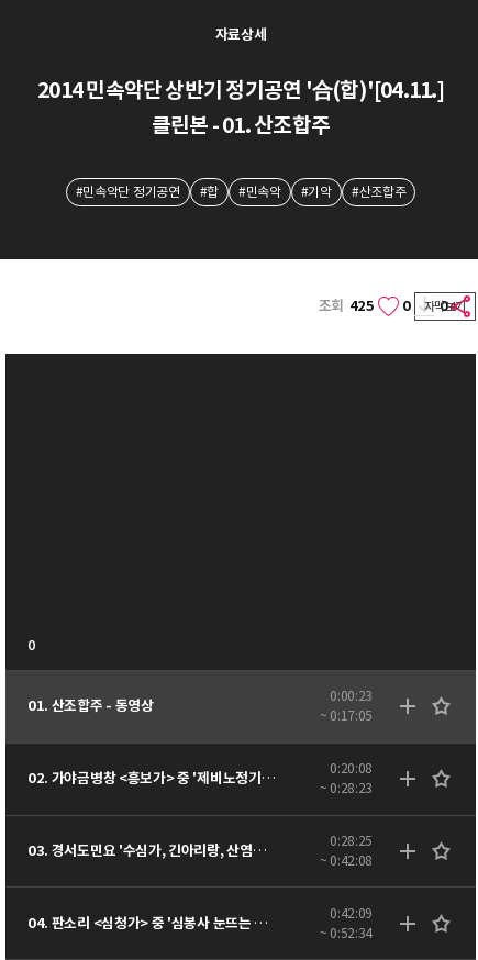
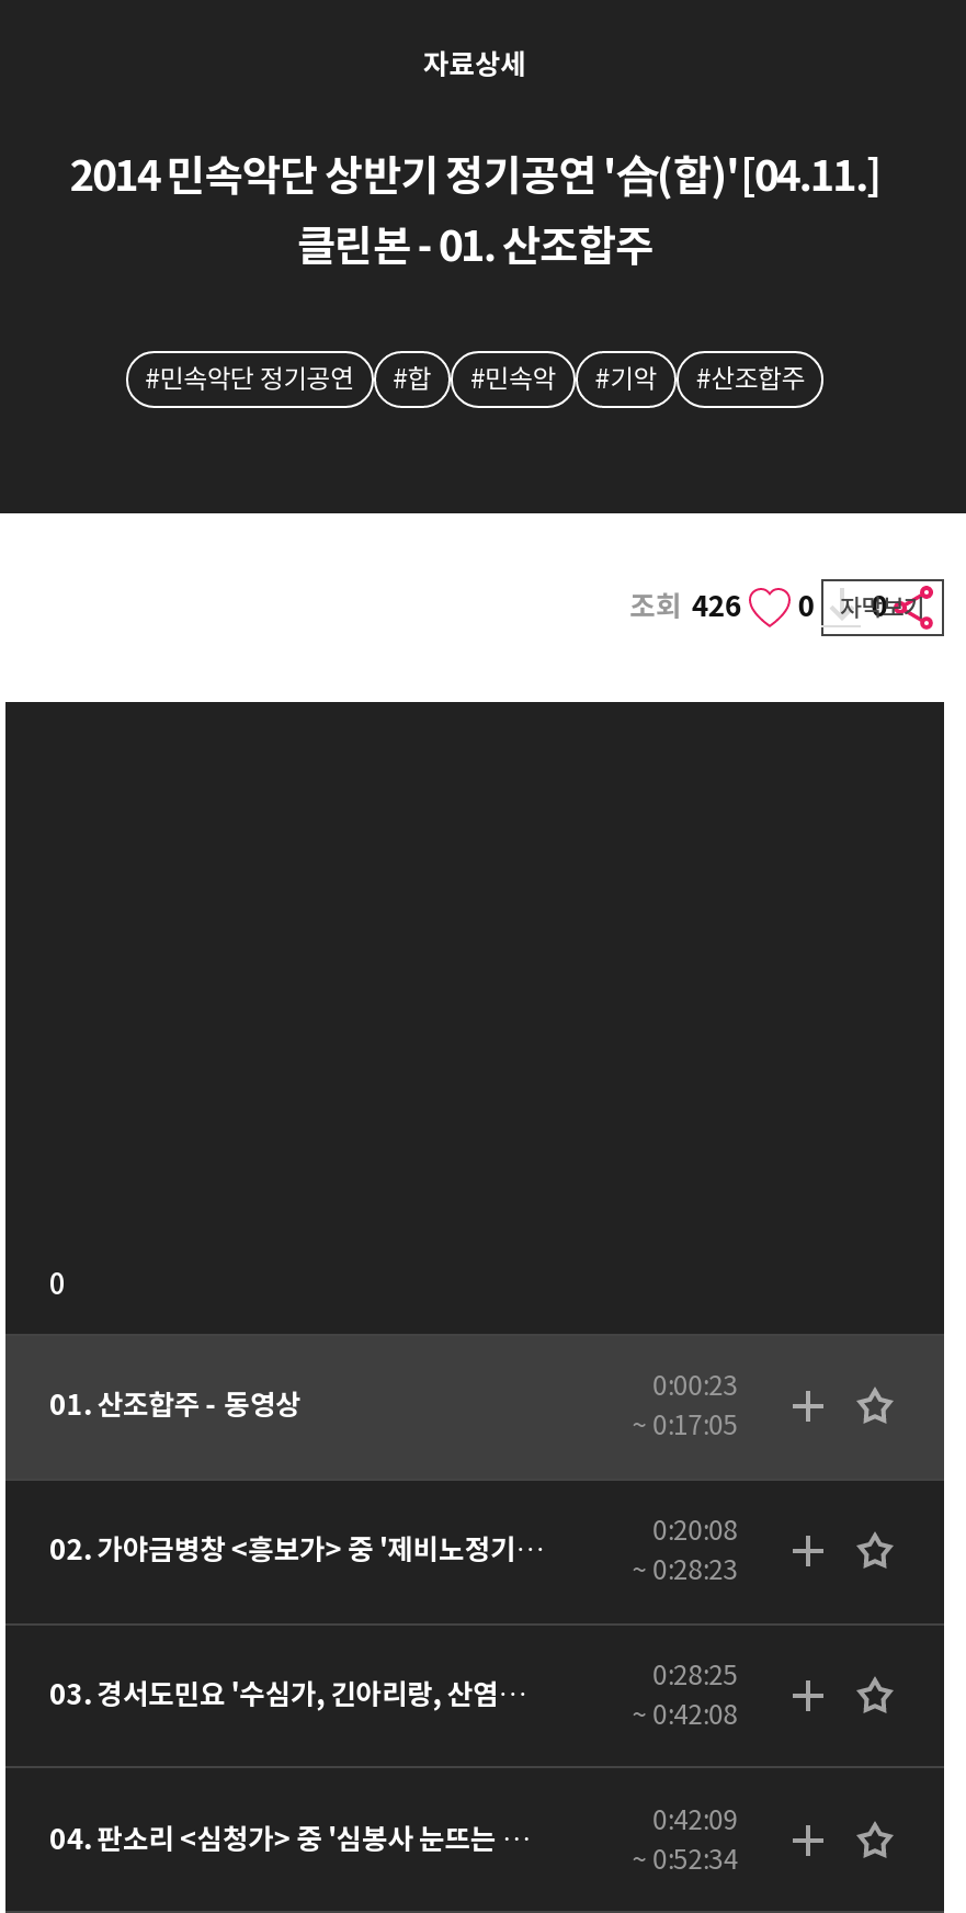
[318,297,374,316] 조회 425 -> [630,589,742,626] 조회 426

